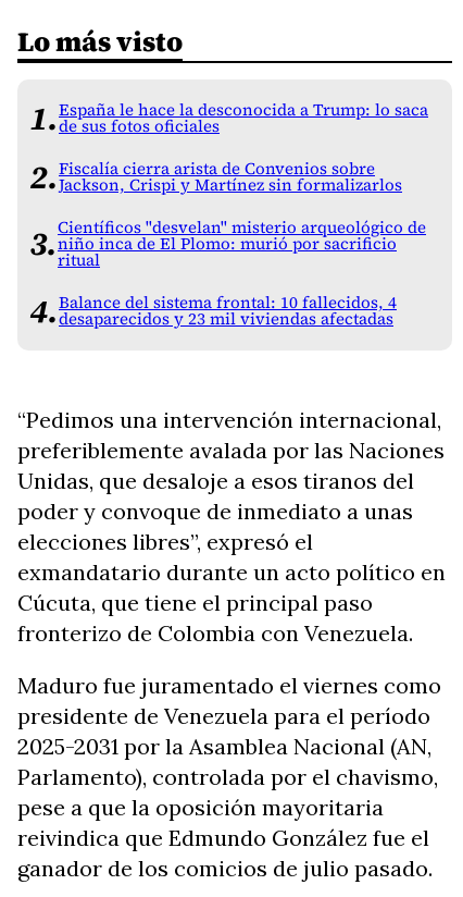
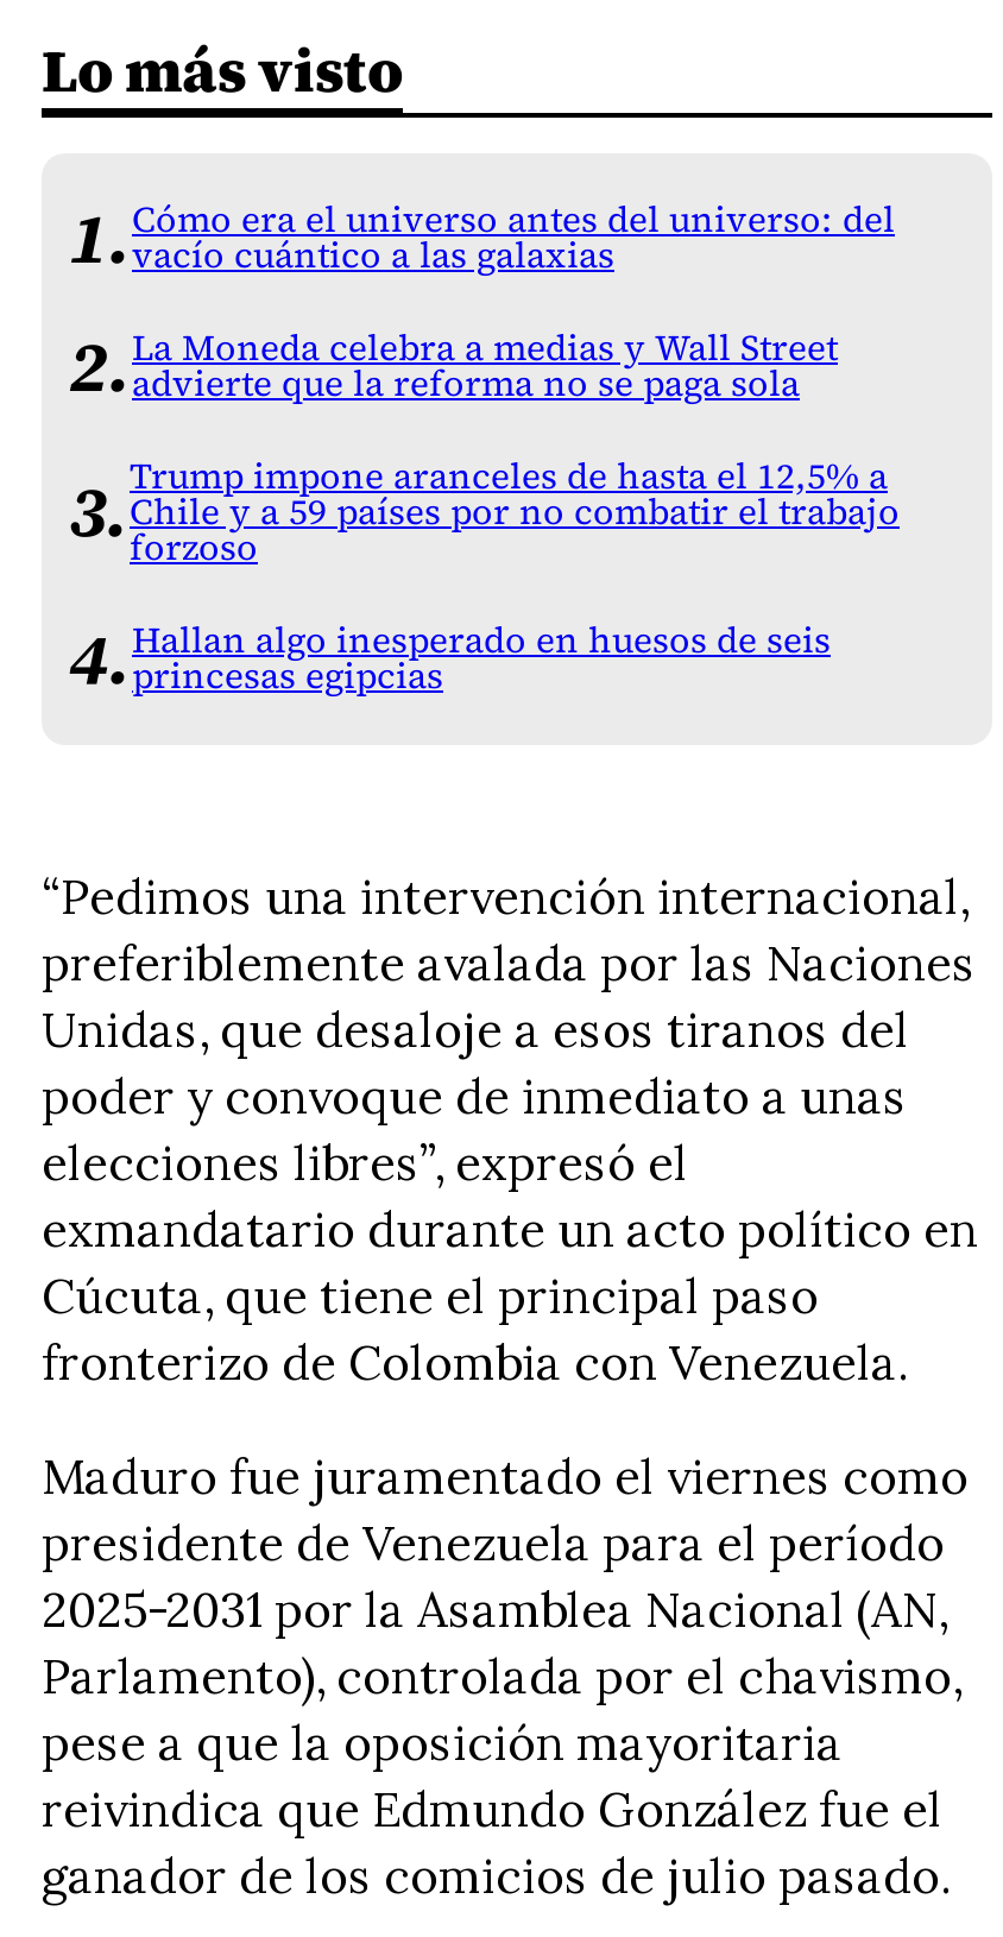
[59,99,428,137] España le hace la desconocida a Trump: lo saca | de sus fotos oficiales -> [132,195,895,278] Cómo era el universo antes del universo: del | vacío cuántico a las galaxias
[59,157,402,196] Fiscalía cierra arista de Convenios sobre | Jackson, Crispi y Martínez sin formalizarlos -> [132,323,838,407] La Moneda celebra a medias y Wall Street | advierte que la reforma no se paga sola
[58,216,426,271] Científicos "desvelan" misterio arqueológico de | niño inca de El Plomo: murió por sacrificio | ritual -> [130,452,900,571] Trump impone aranceles de hasta el 12,5% a | Chile y a 59 países por no combatir el trabajo | forzoso
[59,291,397,329] Balance del sistema frontal: 10 fallecidos, 4 | desaparecidos y 23 mil viviendas afectadas -> [132,616,831,699] Hallan algo inesperado en huesos de seis | princesas egipcias

